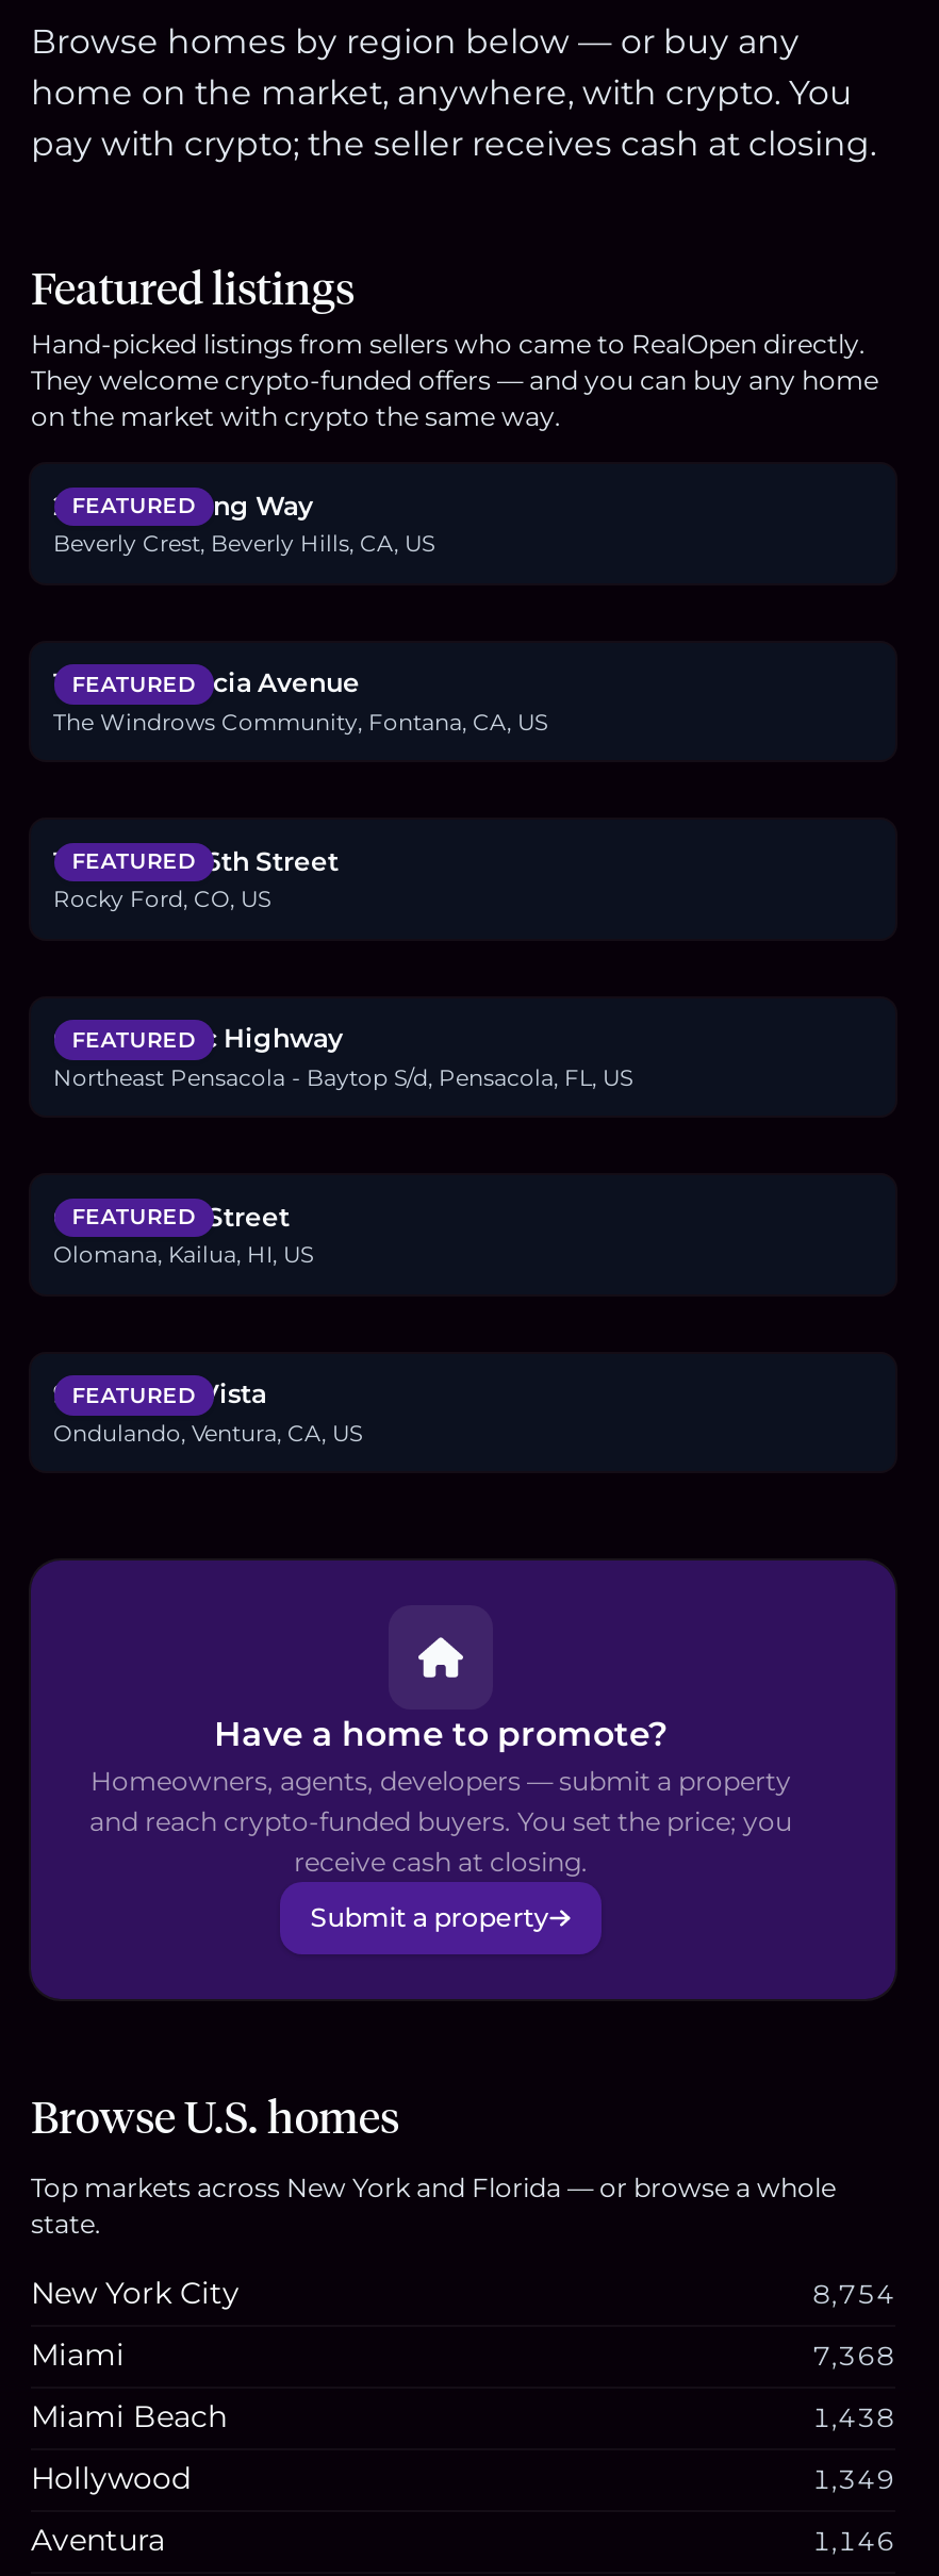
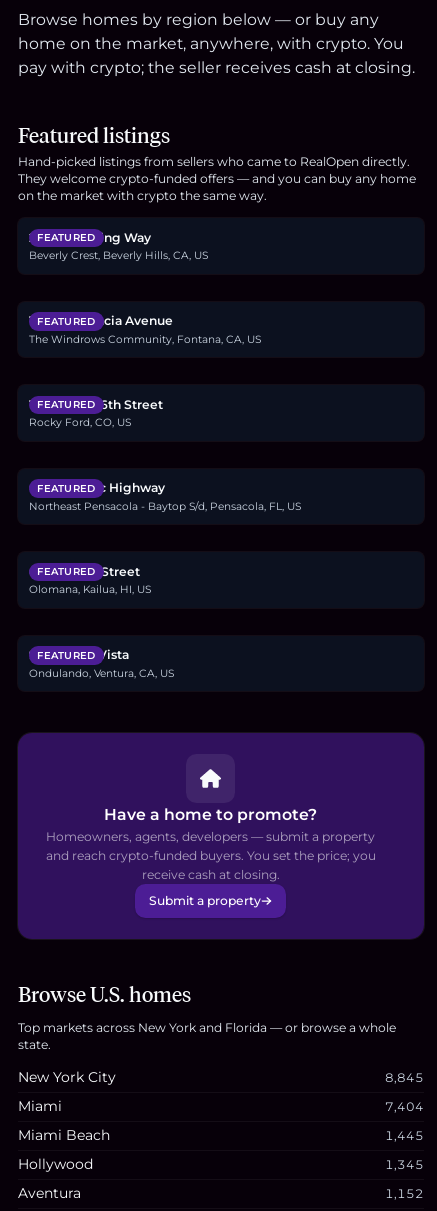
[812,2278,895,2310] 8,754 -> [385,1070,424,1085] 8,845
[812,2340,895,2372] 7,368 -> [385,1099,424,1114] 7,404
[812,2401,895,2433] 1,438 -> [385,1128,424,1143] 1,445
[812,2463,895,2495] 1,349 -> [385,1157,424,1172] 1,345
[812,2525,895,2557] 1,146 -> [385,1186,424,1201] 1,152

